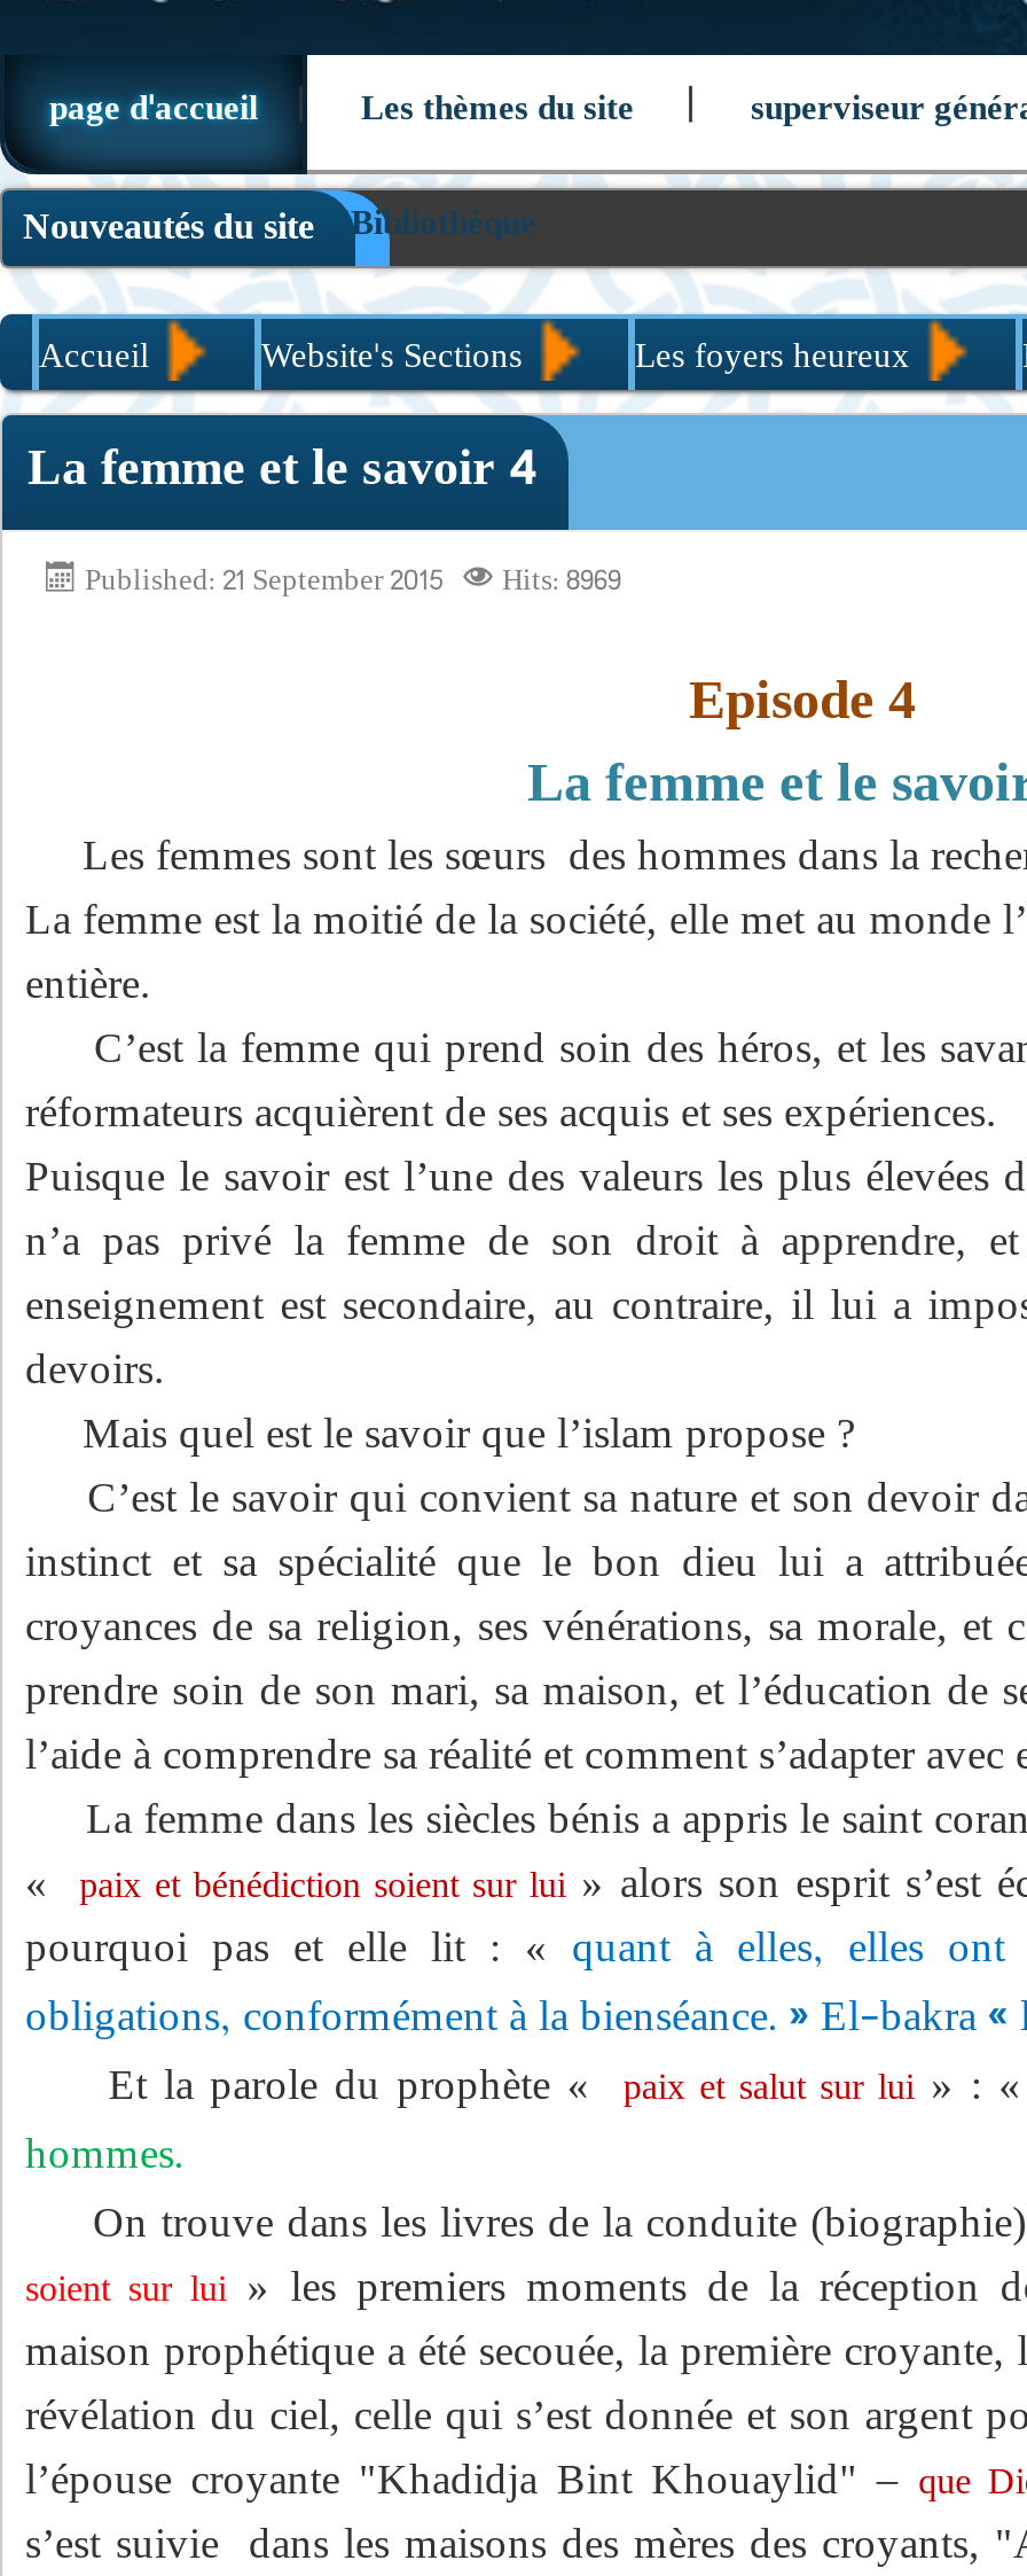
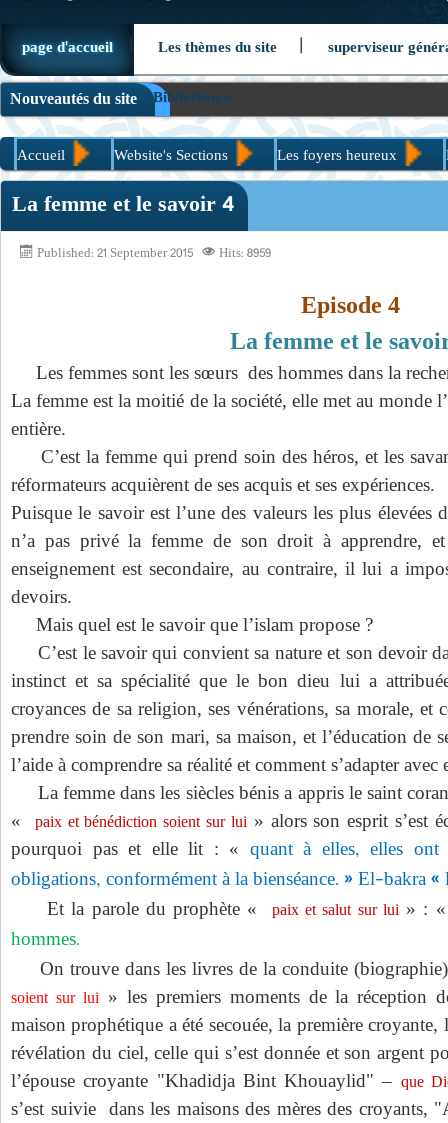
[85,557,621,608] Published: 21 September 2015 Hits: 8969 -> [37,243,271,265] Published: 21 September 2015 Hits: 8959

